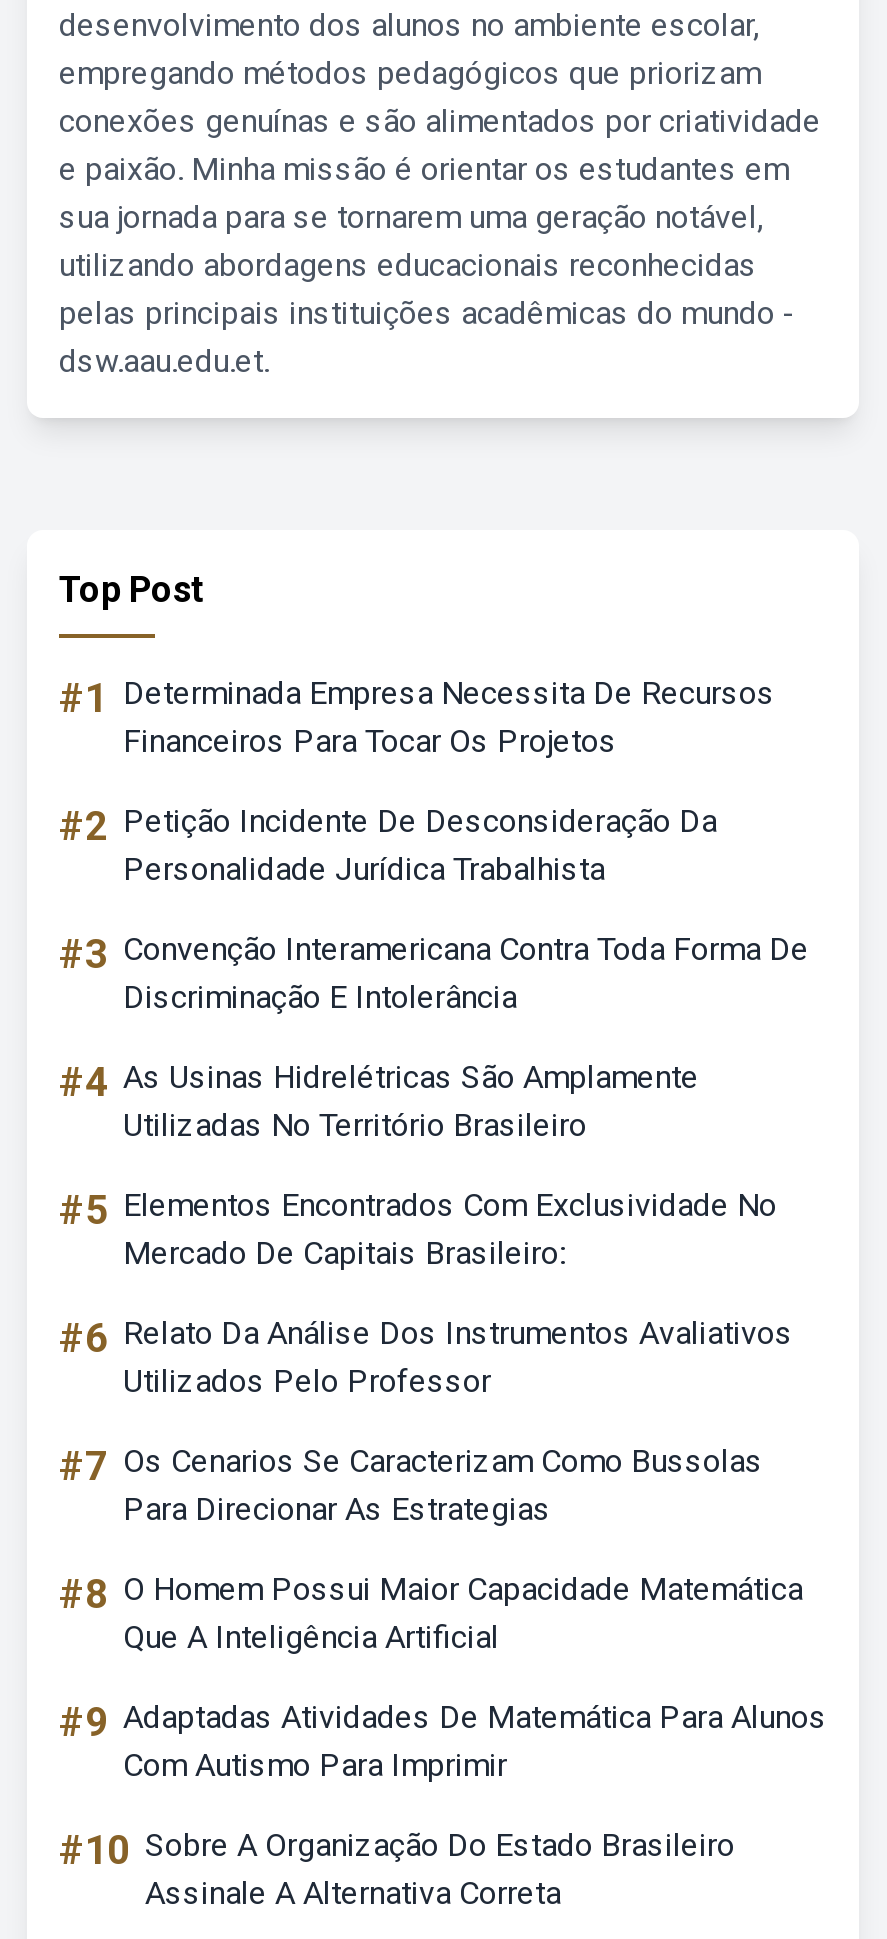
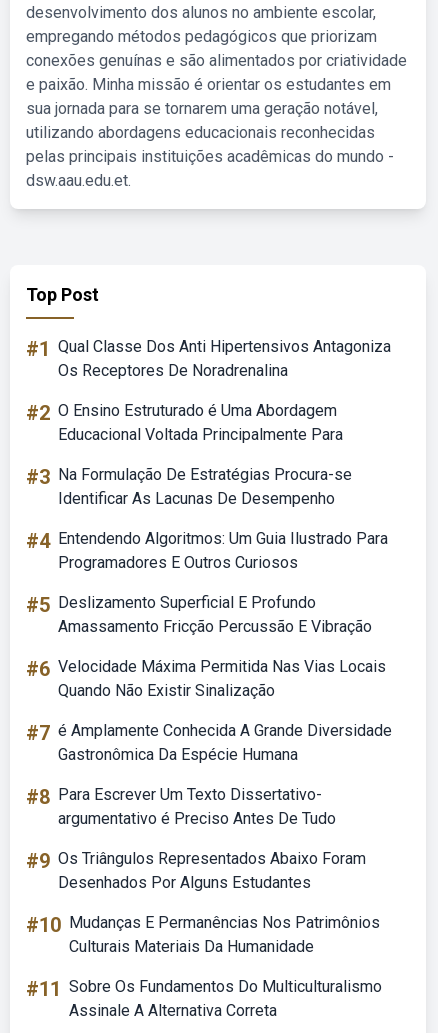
[59,674,827,1874] #1 Determinada Empresa Necessita De Recursos | Financeiros Para Tocar Os Projetos | #2 Petição Incidente De Desconsideração Da | Personalidade Jurídica Trabalhista | #3 Convenção Interamericana Contra Toda Forma De | Discriminação E Intolerância | #4 As Usinas Hidrelétricas São Amplamente | Utilizadas No Território Brasileiro | #5 Elementos Encontrados Com Exclusividade No | Mercado De Capitais Brasileiro: | #6 Relato Da Análise Dos Instrumentos Avaliativos | Utilizados Pelo Professor | #7 Os Cenarios Se Caracterizam Como Bussolas | Para Direcionar As Estrategias | #8 O Homem Possui Maior Capacidade Matemática | Que A Inteligência Artificial | #9 Adaptadas Atividades De Matemática Para Alunos | Com Autismo Para Imprimir | #10 Sobre A Organização Do Estado Brasileiro -> [26,337,392,1001] #1 Qual Classe Dos Anti Hipertensivos Antagoniza | Os Receptores De Noradrenalina | #2 O Ensino Estruturado é Uma Abordagem | Educacional Voltada Principalmente Para | #3 Na Formulação De Estratégias Procura-se | Identificar As Lacunas De Desempenho | #4 Entendendo Algoritmos: Um Guia Ilustrado Para | Programadores E Outros Curiosos | #5 Deslizamento Superficial E Profundo | Amassamento Fricção Percussão E Vibração | #6 Velocidade Máxima Permitida Nas Vias Locais | Quando Não Existir Sinalização | #7 é Amplamente Conhecida A Grande Diversidade | Gastronômica Da Espécie Humana | #8 Para Escrever Um Texto Dissertativo- | argumentativo é Preciso Antes De Tudo | #9 Os Triângulos Representados Abaixo Foram | Desenhados Por Alguns Estudantes | #10 Mudanças E Permanências Nos Patrimônios | Culturais Materiais Da Humanidade | #11 Sobre Os Fundamentos Do Multiculturalismo

